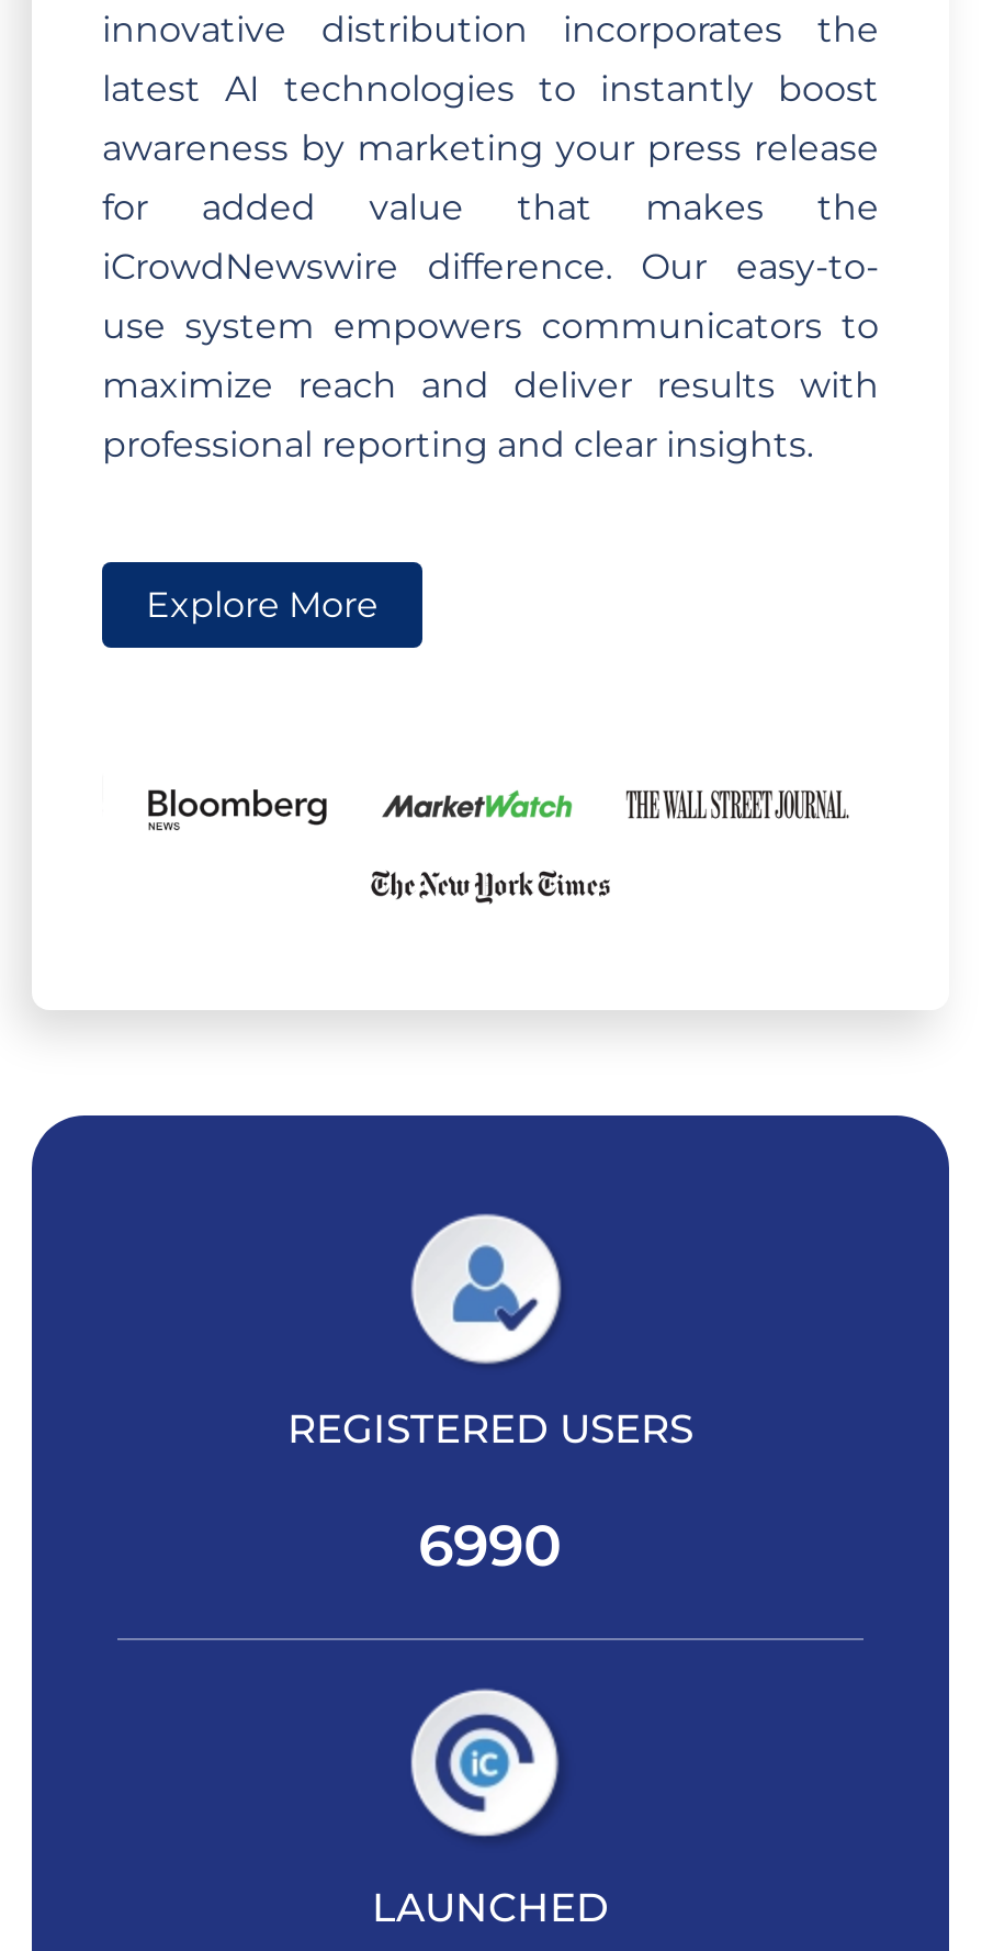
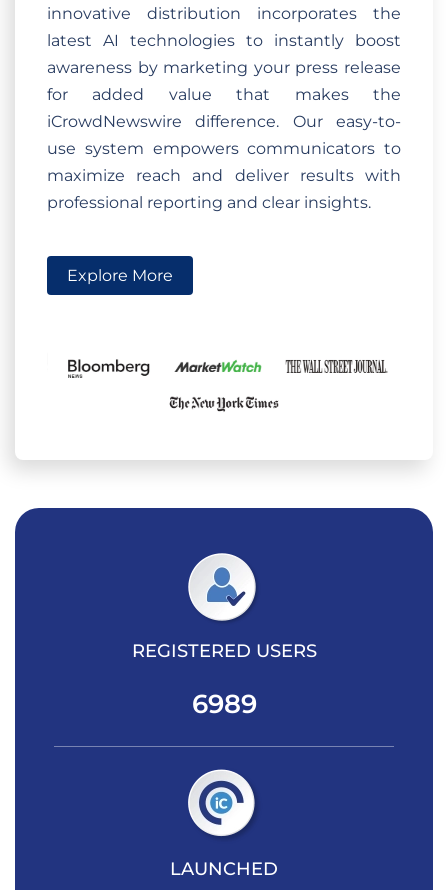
[418,1511,563,1582] 6990 -> [191,688,256,720] 6989

